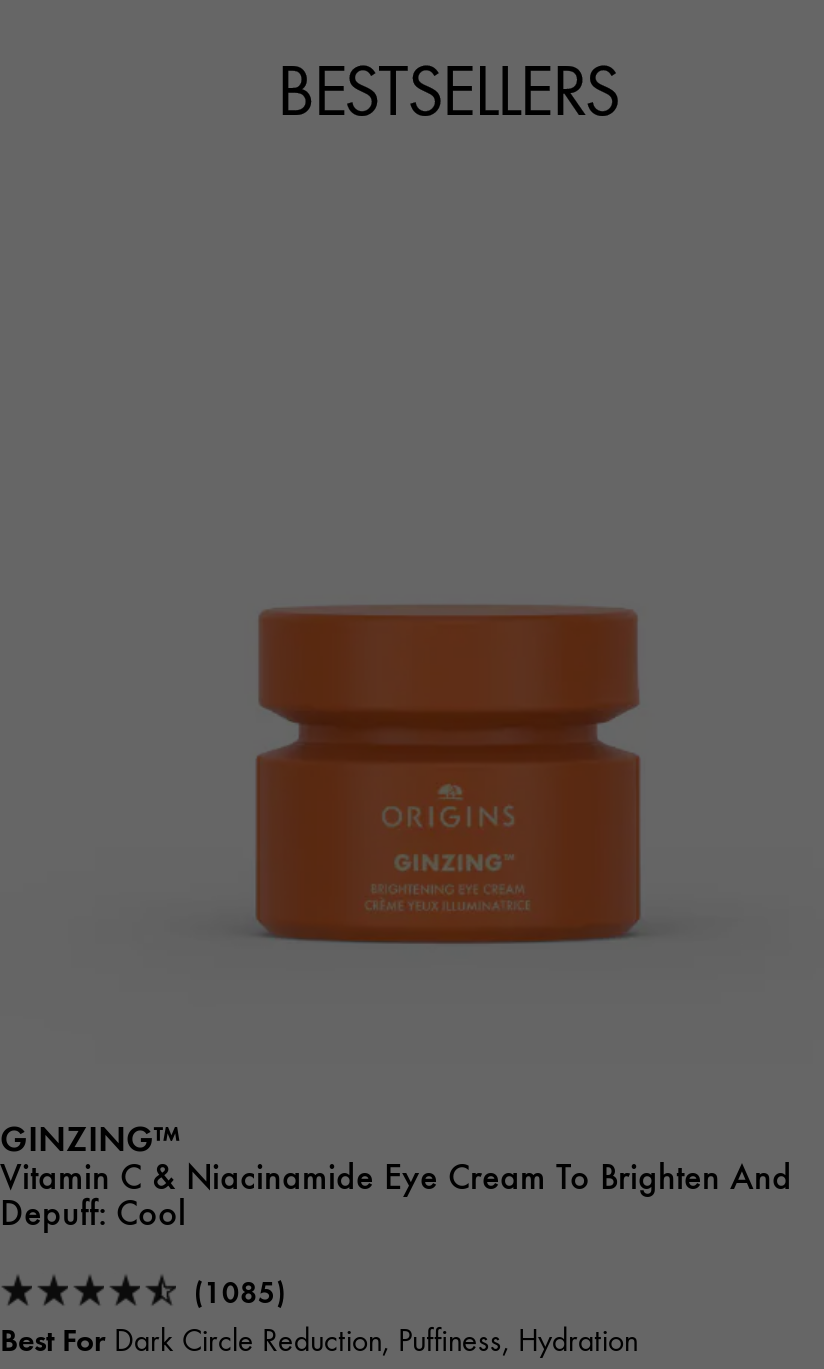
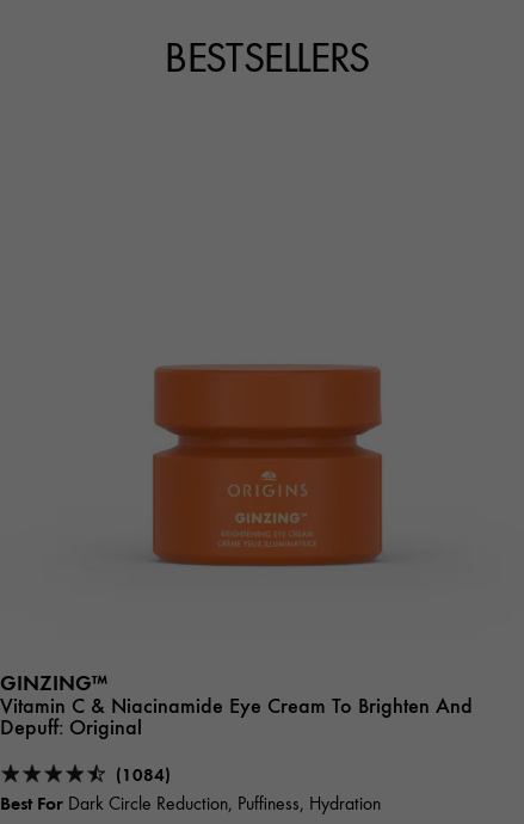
[0,1193,186,1233] Depuff: Cool -> [0,715,142,739] Depuff: Original
[194,1275,286,1309] (1085) -> [116,764,171,784] (1084)

